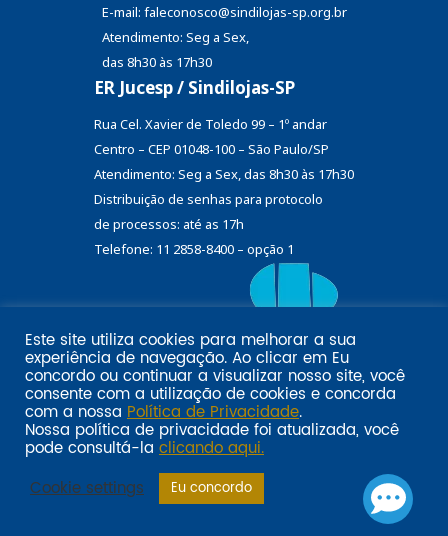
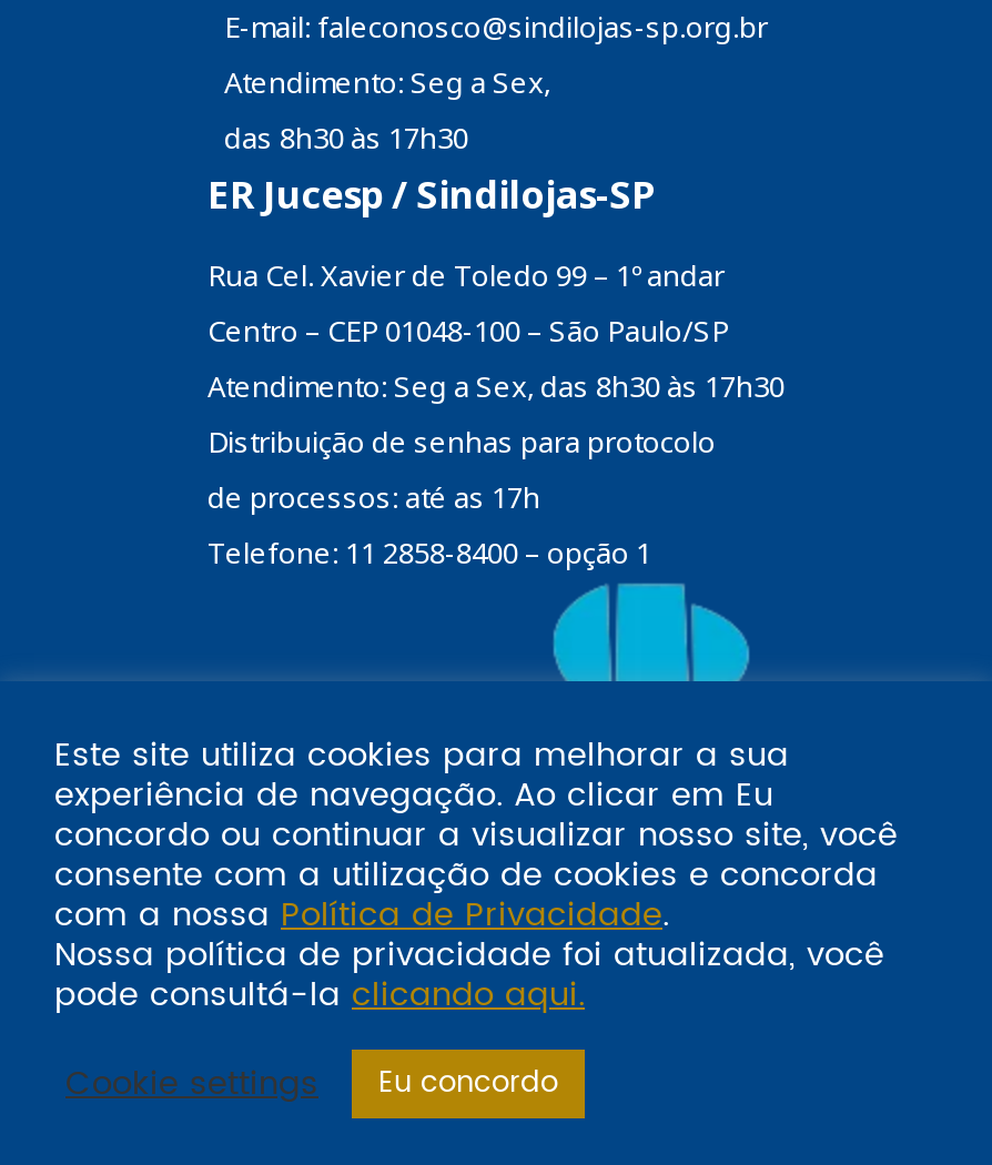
[363,474,413,524] [image] -> none

